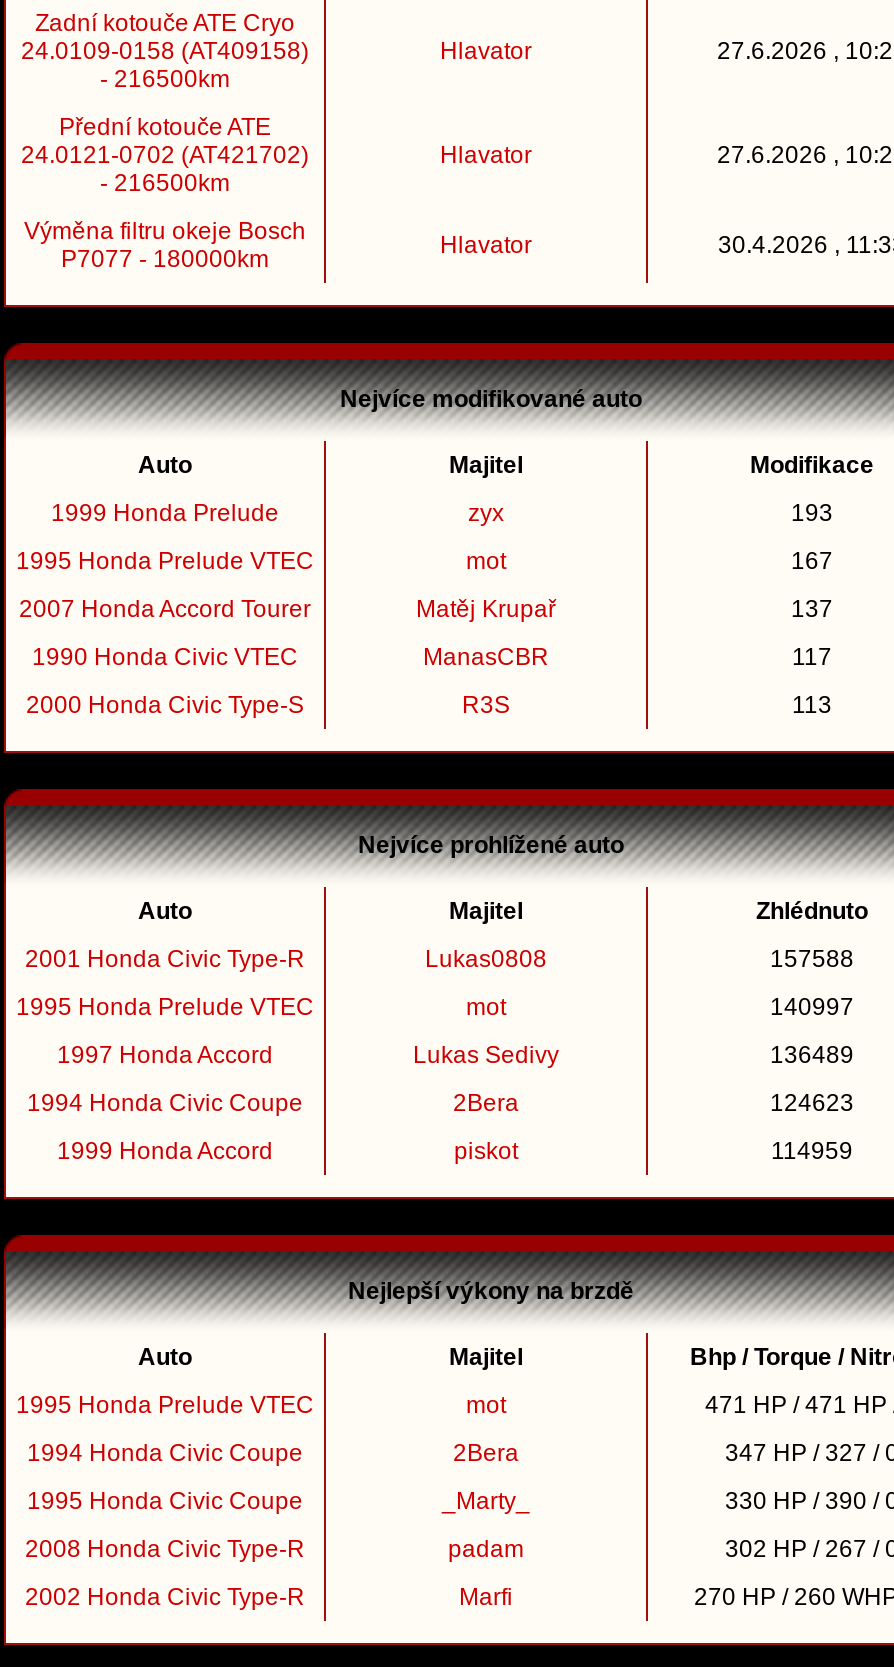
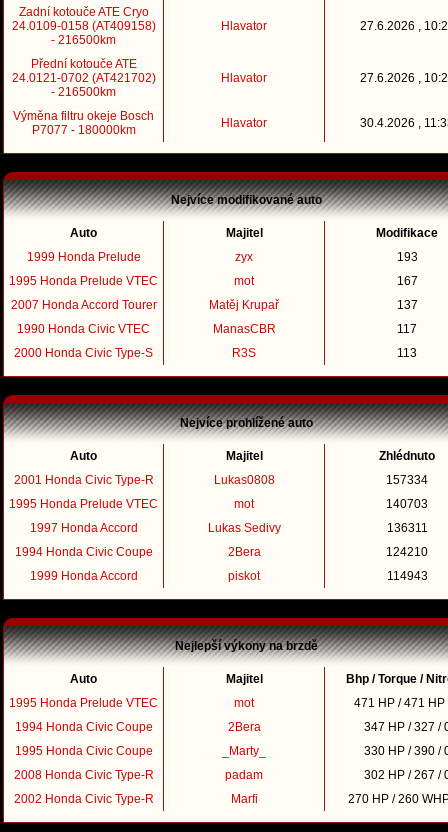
[770,945,854,973] 157588 -> [386,473,428,487] 157334
[770,993,854,1021] 140997 -> [386,497,428,511] 140703
[770,1041,854,1069] 136489 -> [386,521,427,535] 136311
[770,1089,854,1117] 124623 -> [386,545,428,559] 124210
[771,1137,853,1165] 114959 -> [386,569,427,583] 114943

